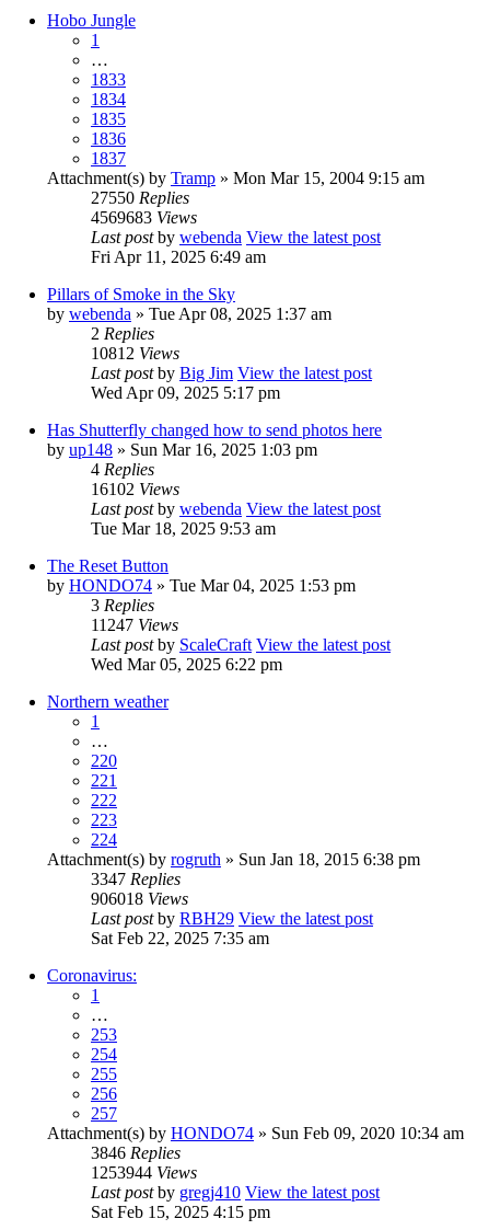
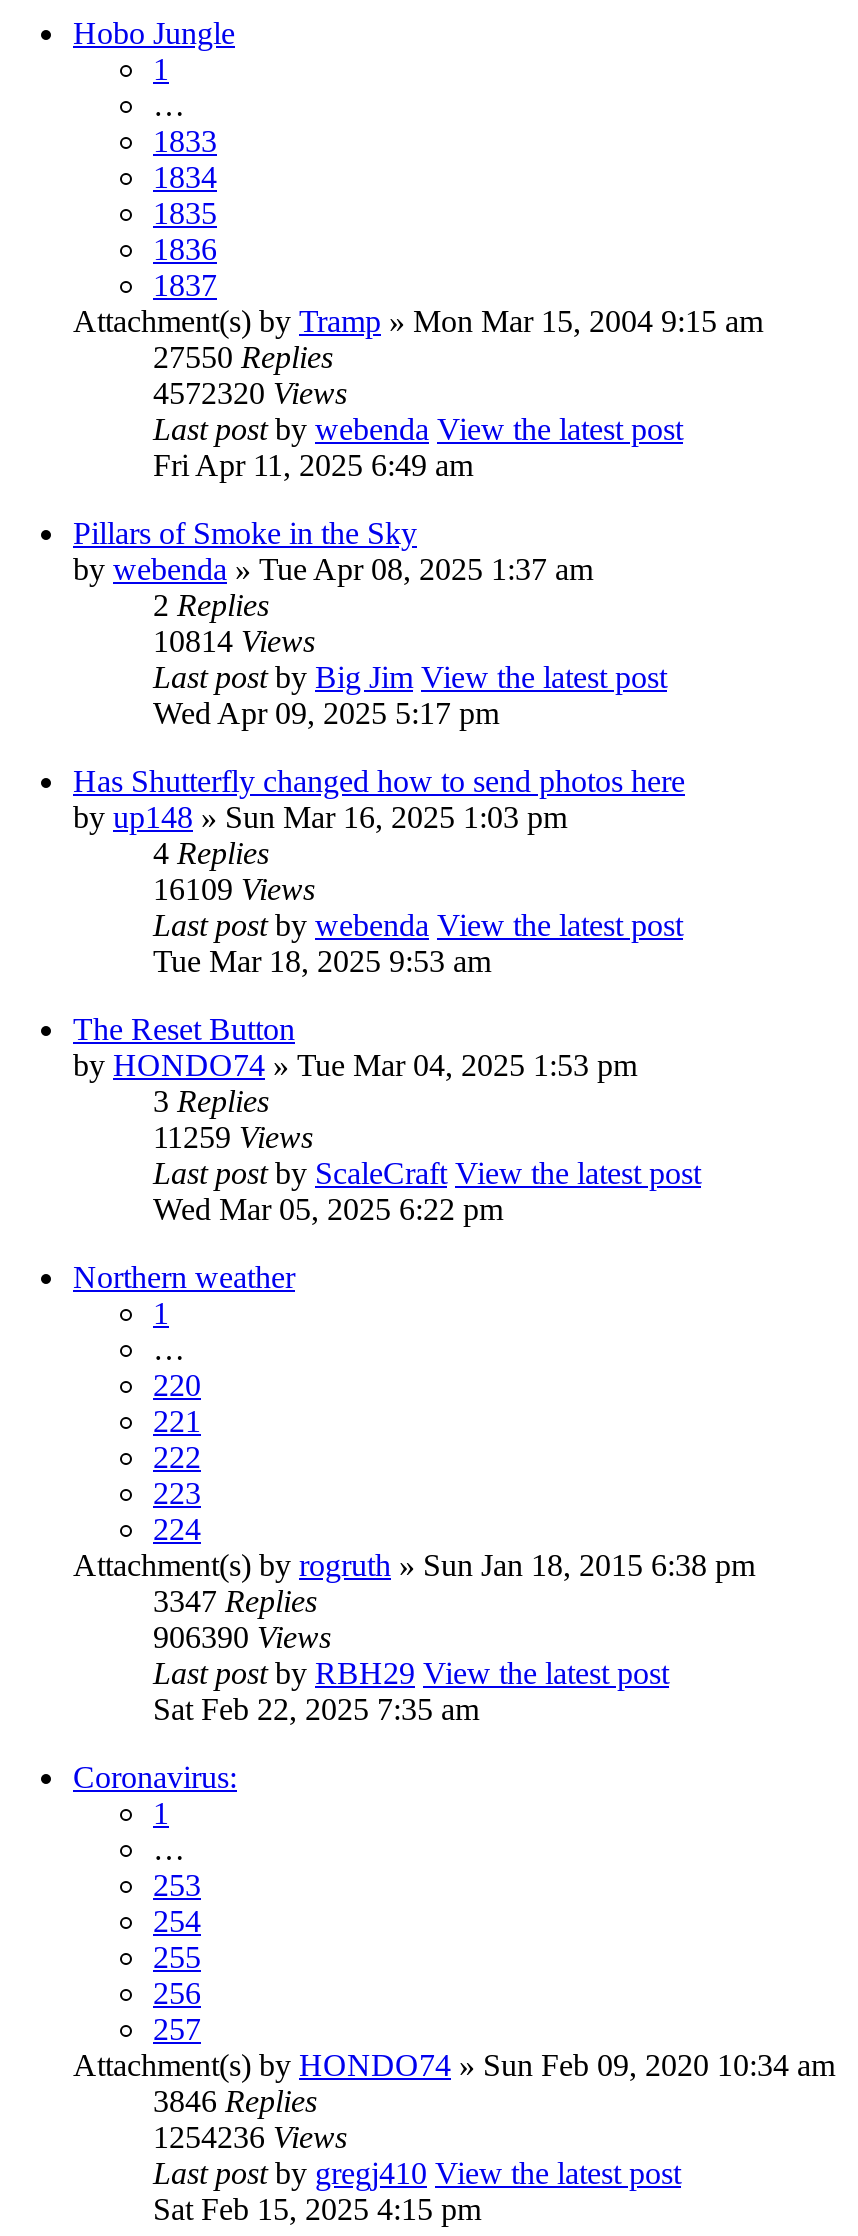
[91,208,197,227] 4569683 Views -> [153,376,347,410] 4572320 Views
[91,344,179,362] 10812 Views -> [153,624,315,658] 10814 Views
[91,480,179,498] 16102 Views -> [153,872,315,906] 16109 Views
[91,615,178,634] 11247 Views -> [153,1120,313,1154] 11259 Views
[91,889,188,908] 906018 Views -> [153,1620,331,1654] 906390 Views
[91,1163,197,1182] 1253944 Views -> [153,2120,347,2154] 1254236 Views

